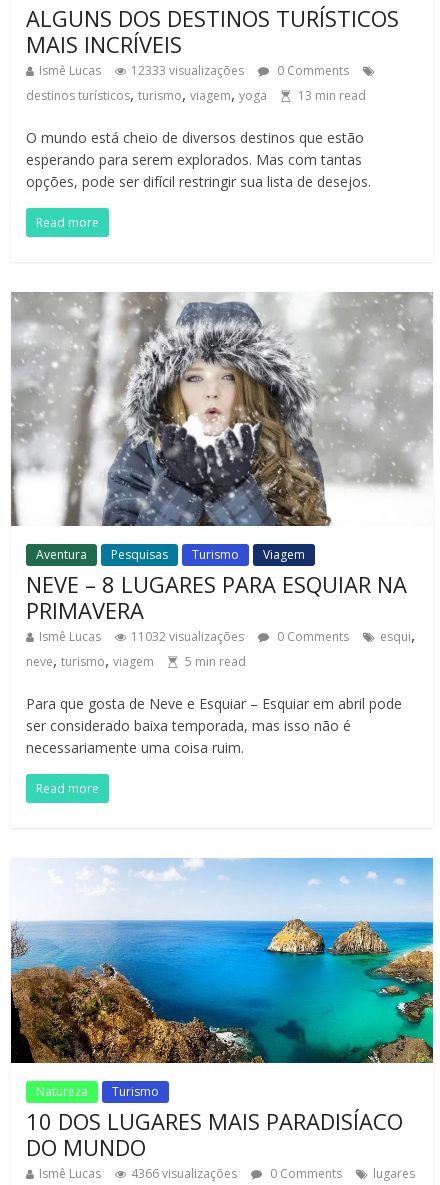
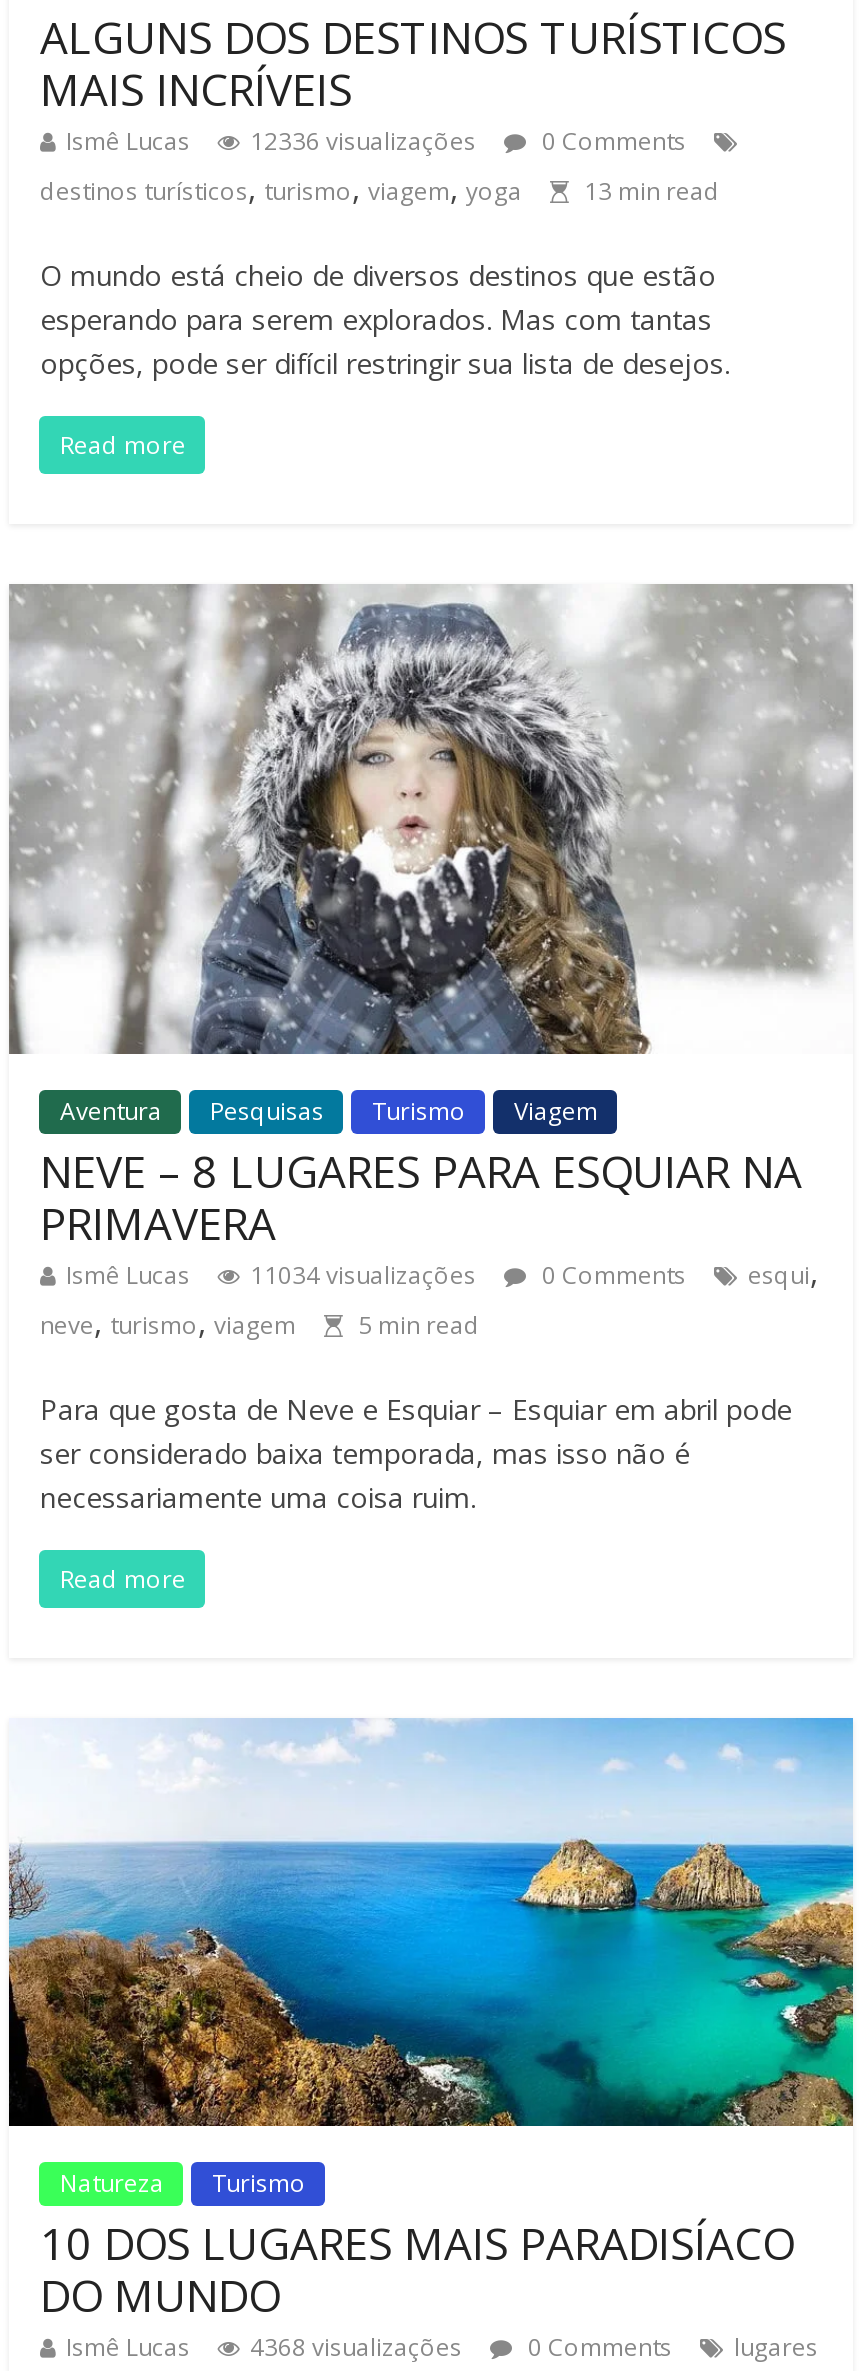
[131,62,244,79] 12333 visualizações -> [250,124,476,158] 12336 visualizações
[131,628,244,645] 11032 visualizações -> [250,1257,476,1291] 11034 visualizações
[131,1165,237,1182] 4366 visualizações -> [250,2330,462,2364] 4368 visualizações

